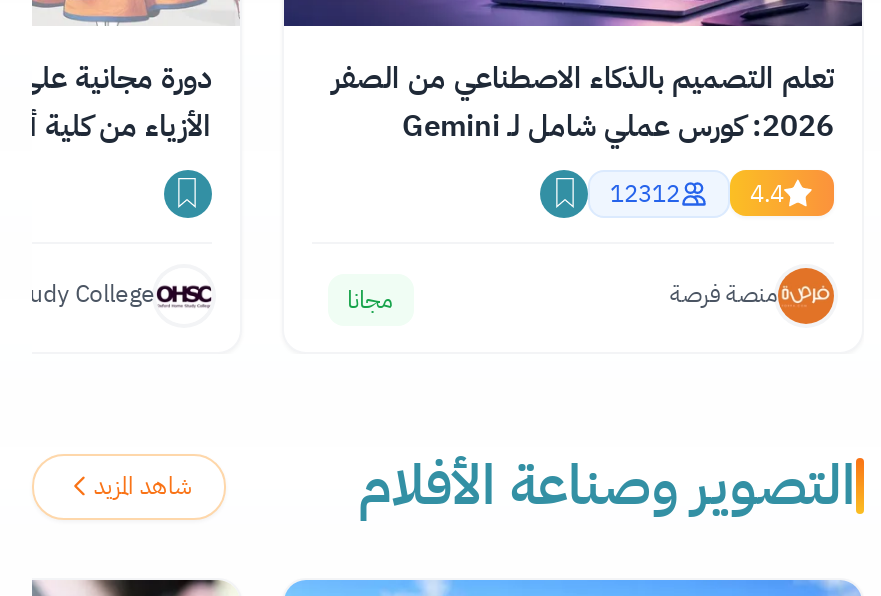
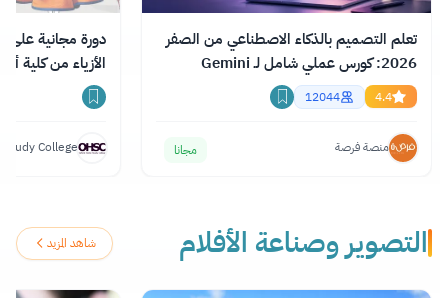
[610,176,680,212] 12312 -> [305,88,340,106] 12044

